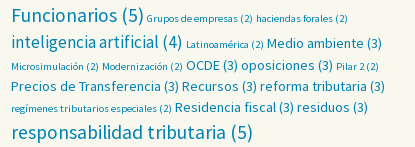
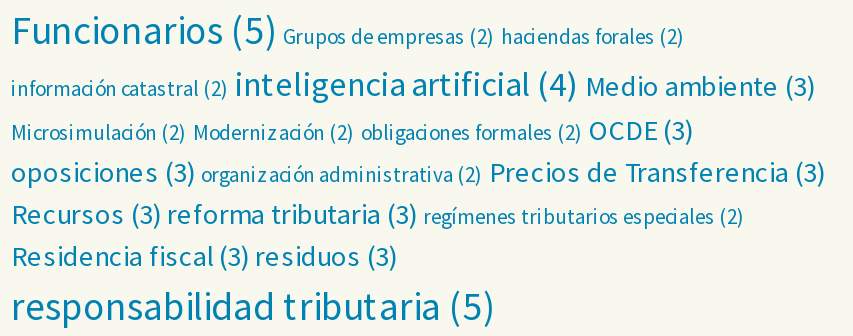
[11,31,385,116] inteligencia artificial (4) Latinoamérica (2) Medio ambiente (3) | Microsimulación (2) Modernización (2) OCDE (3) oposiciones (3) Pilar 2(2) | Precios de Transferencia (3) Recursos (3) reforma tributaria (3) | regímenes tributarios especiales(2) Residencia fiscal (3) residuos (3) -> [11,62,825,274] información catastral(2) inteligencia artificial (4) Medio ambiente (3) | Microsimulación (2) Modernización (2) obligaciones formales (2) OCDE (3) | oposiciones (3) organización administrativa (2) Precios de Transferencia (3) | Recursos (3) reforma tributaria (3) regímenes tributarios especiales (2) | Residencia fiscal (3) residuos (3)

